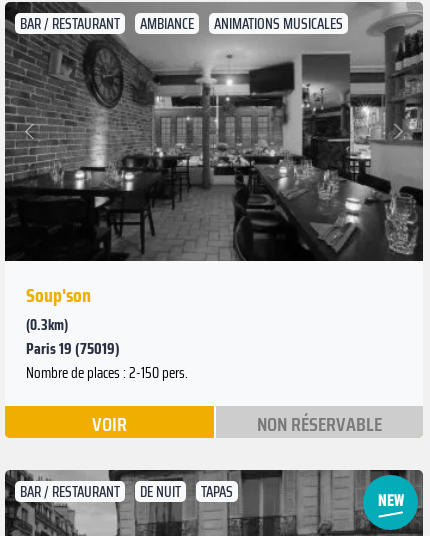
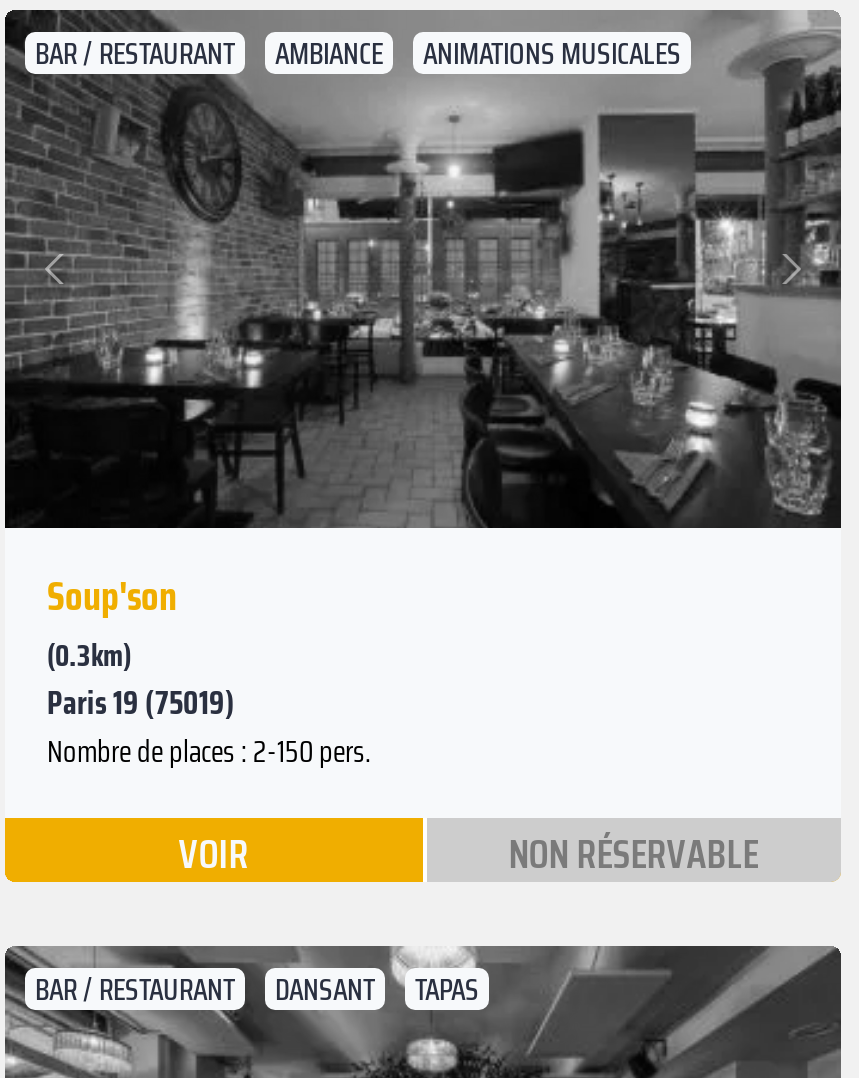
[140,480,181,504] DE NUIT -> [275,966,375,1014] DANSANT

